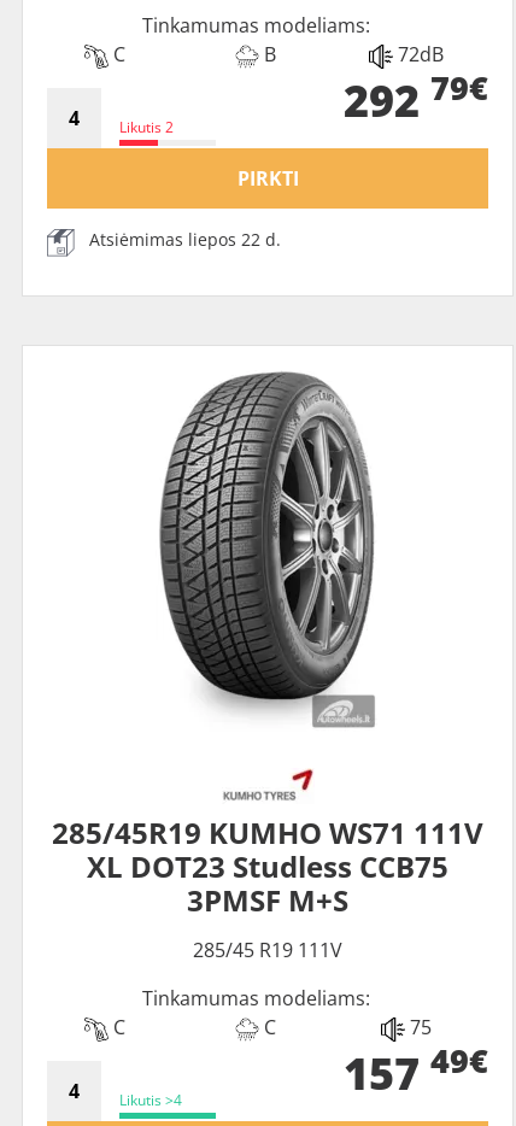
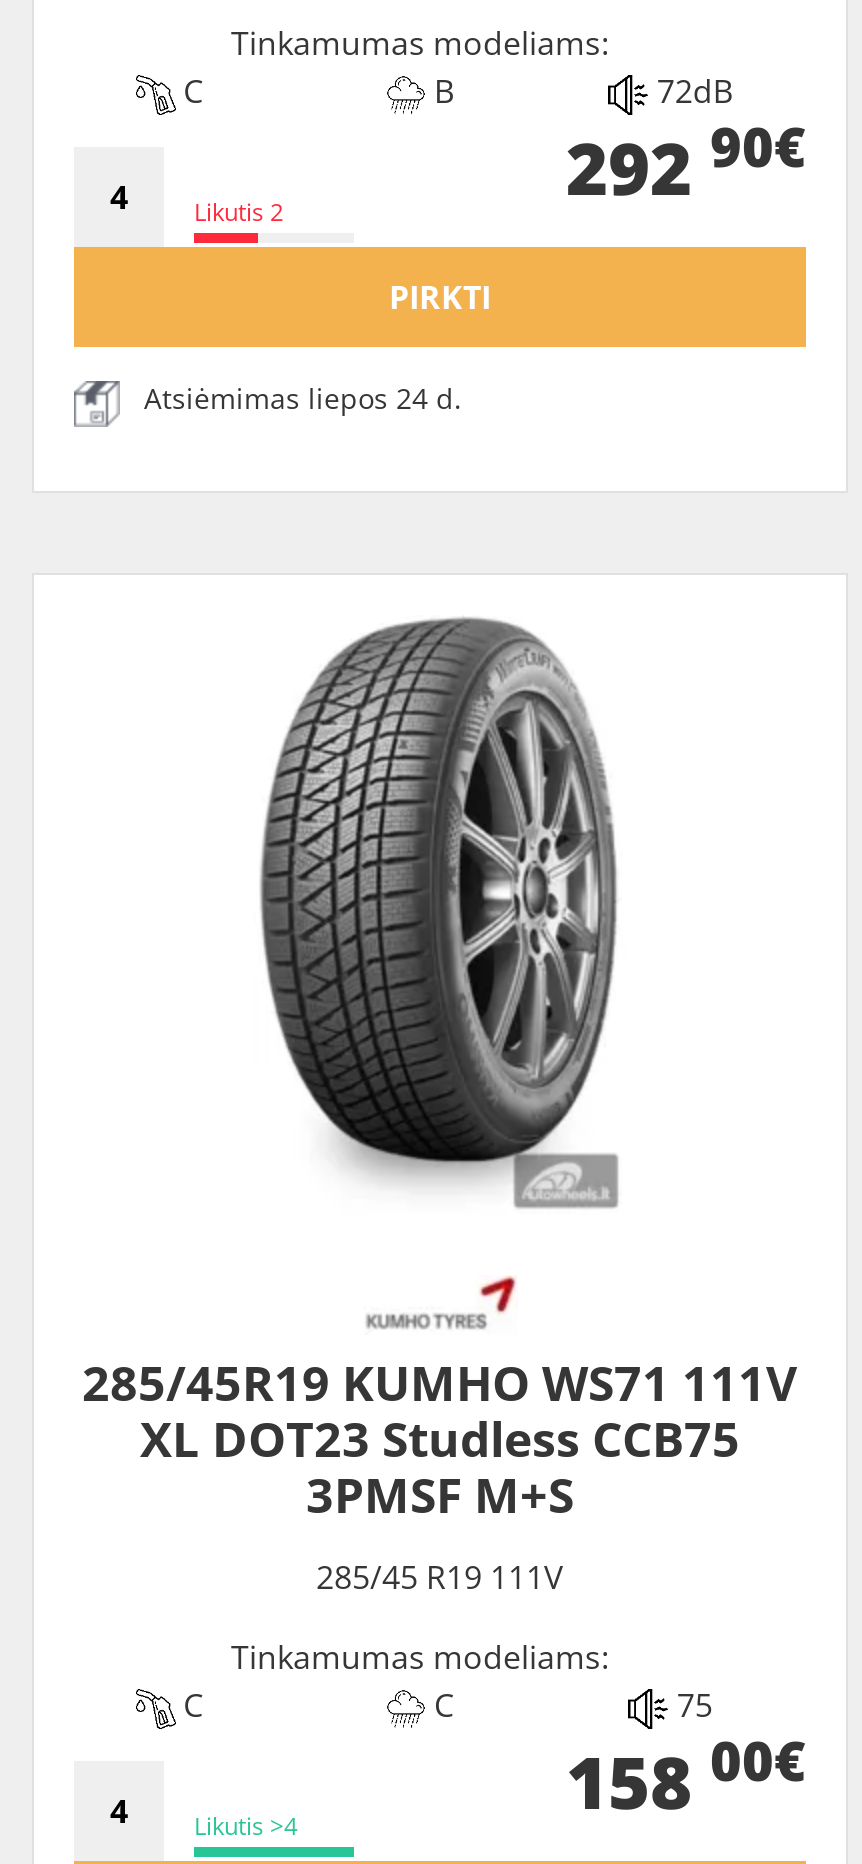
[344,66,488,130] 292 79€ -> [566,110,806,217] 292 90€
[89,228,281,251] Atsiėmimas liepos 22 d. -> [144,379,462,417] Atsiėmimas liepos 24 d.
[344,1038,488,1103] 157 49€ -> [566,1724,806,1831] 158 00€

